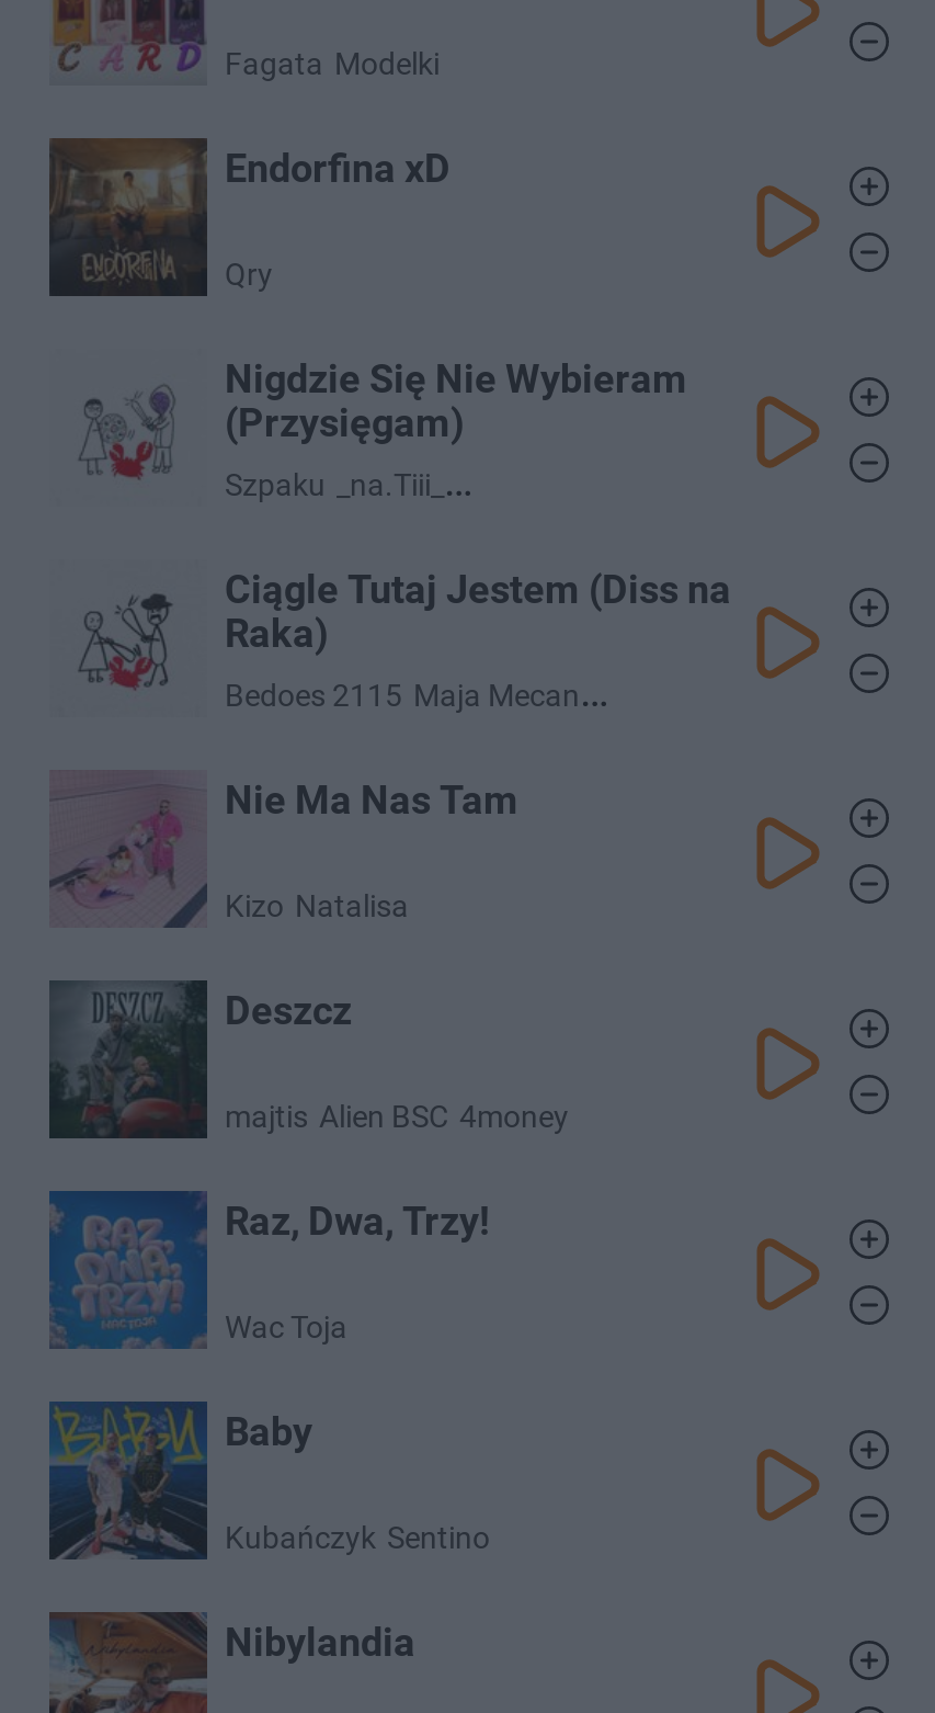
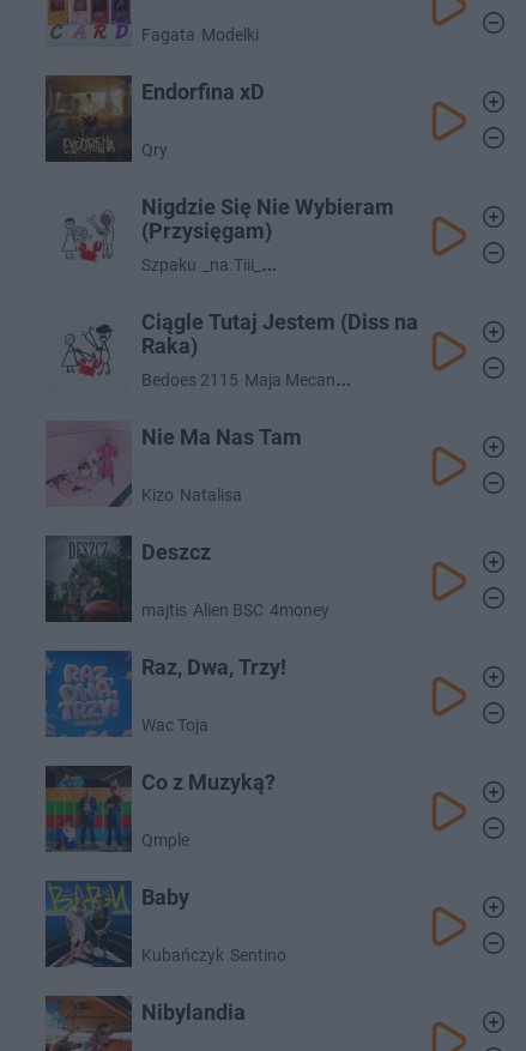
none -> [44,765,276,852] [image] | Co z Muzyką? | Qmple

